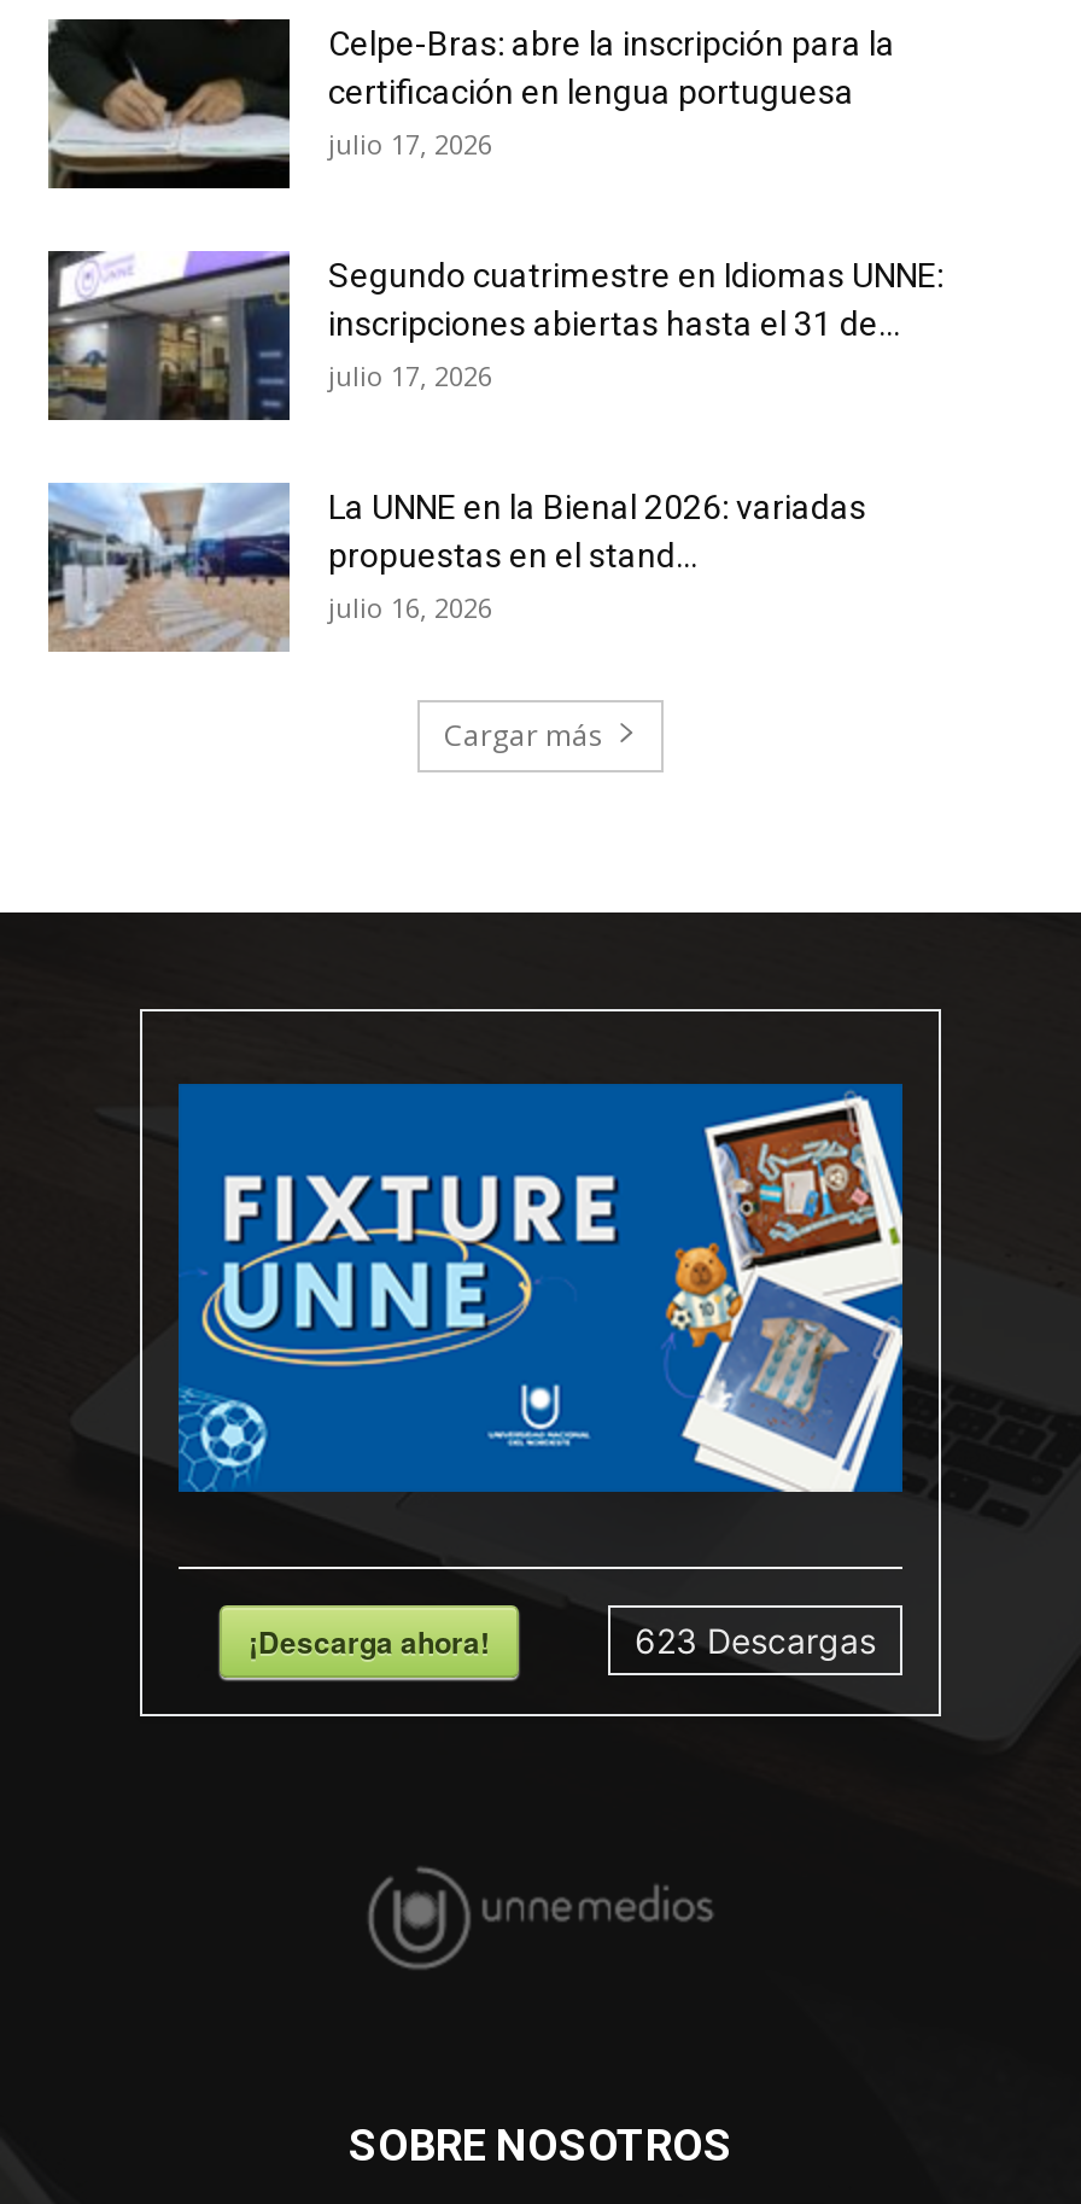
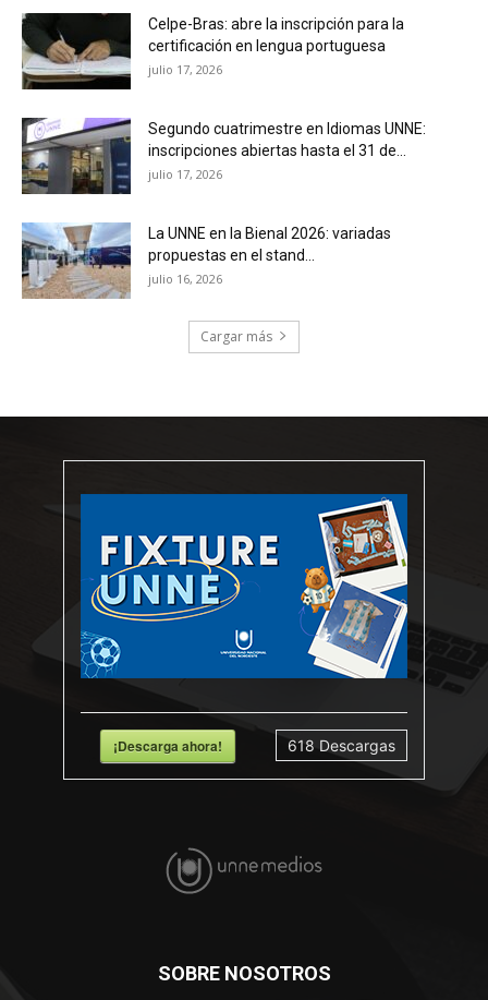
[635,1619,876,1660] 623 Descargas -> [288,736,395,754] 618 Descargas

